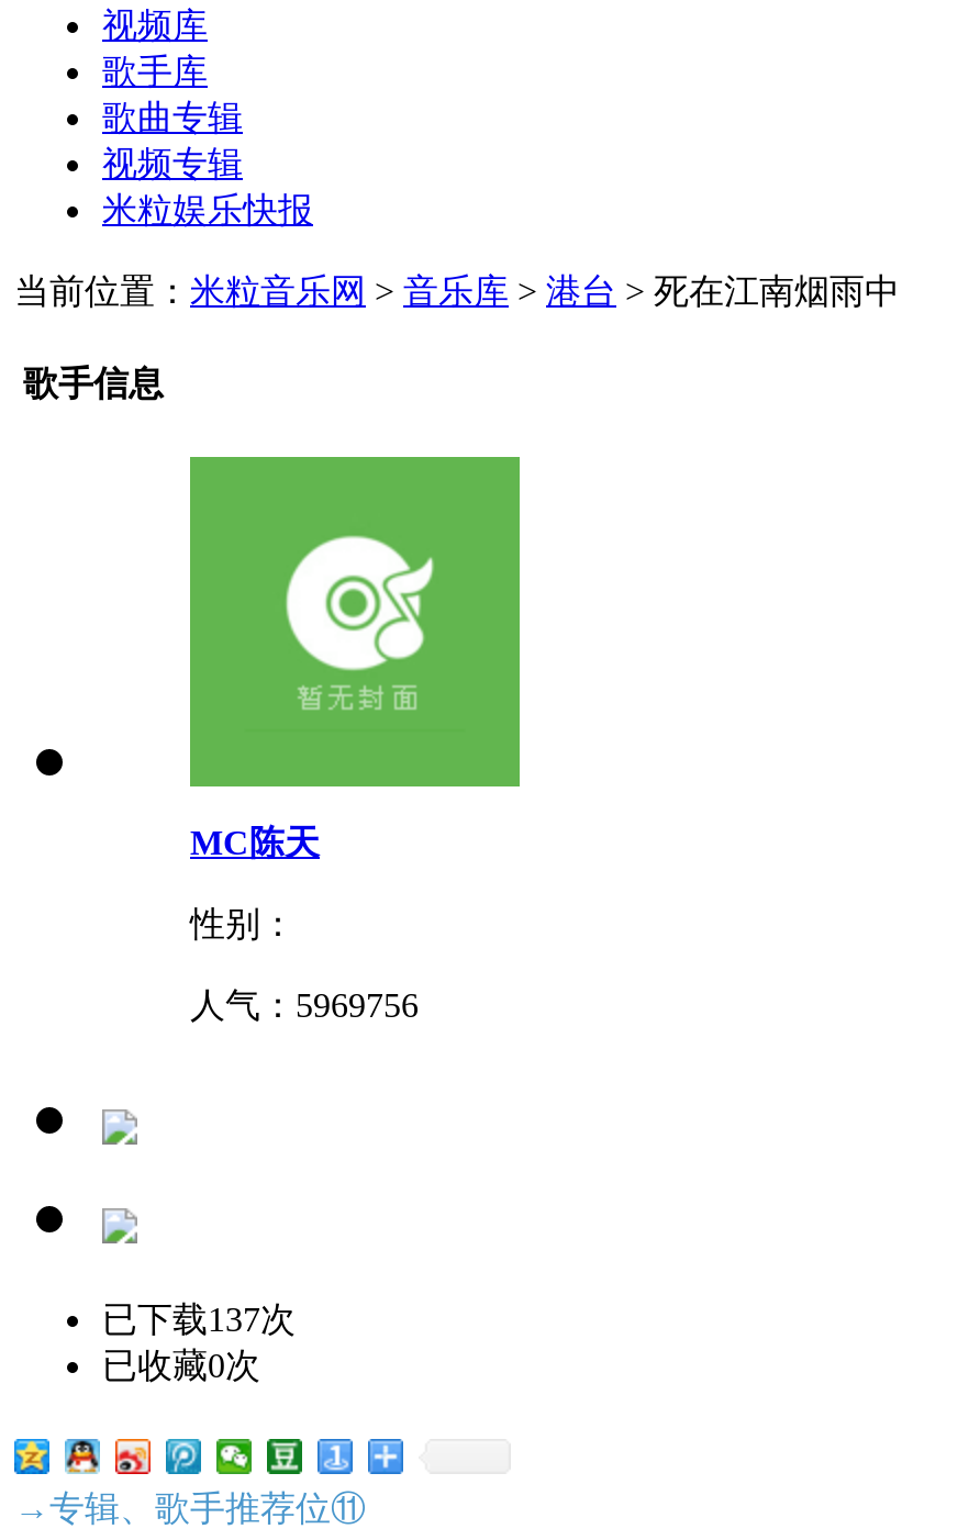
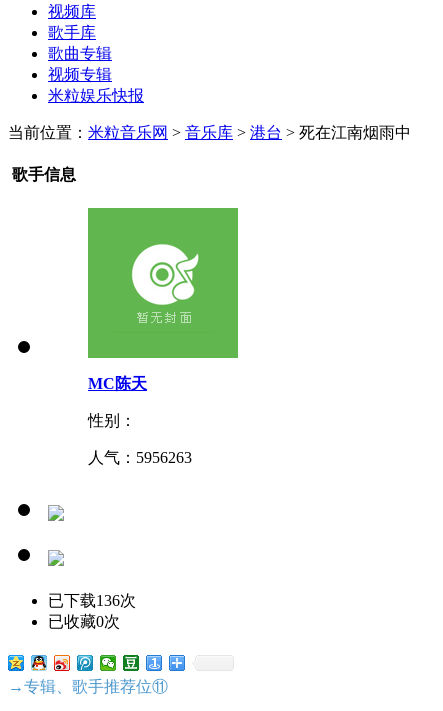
[190,985,419,1023] 人气：5969756 -> [88,448,192,465] 人气：5956263
[102,1299,296,1337] 已下载137次 -> [48,591,136,608] 已下载136次

